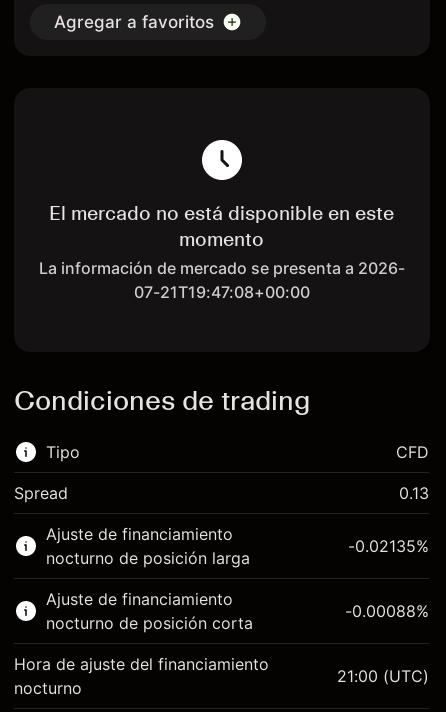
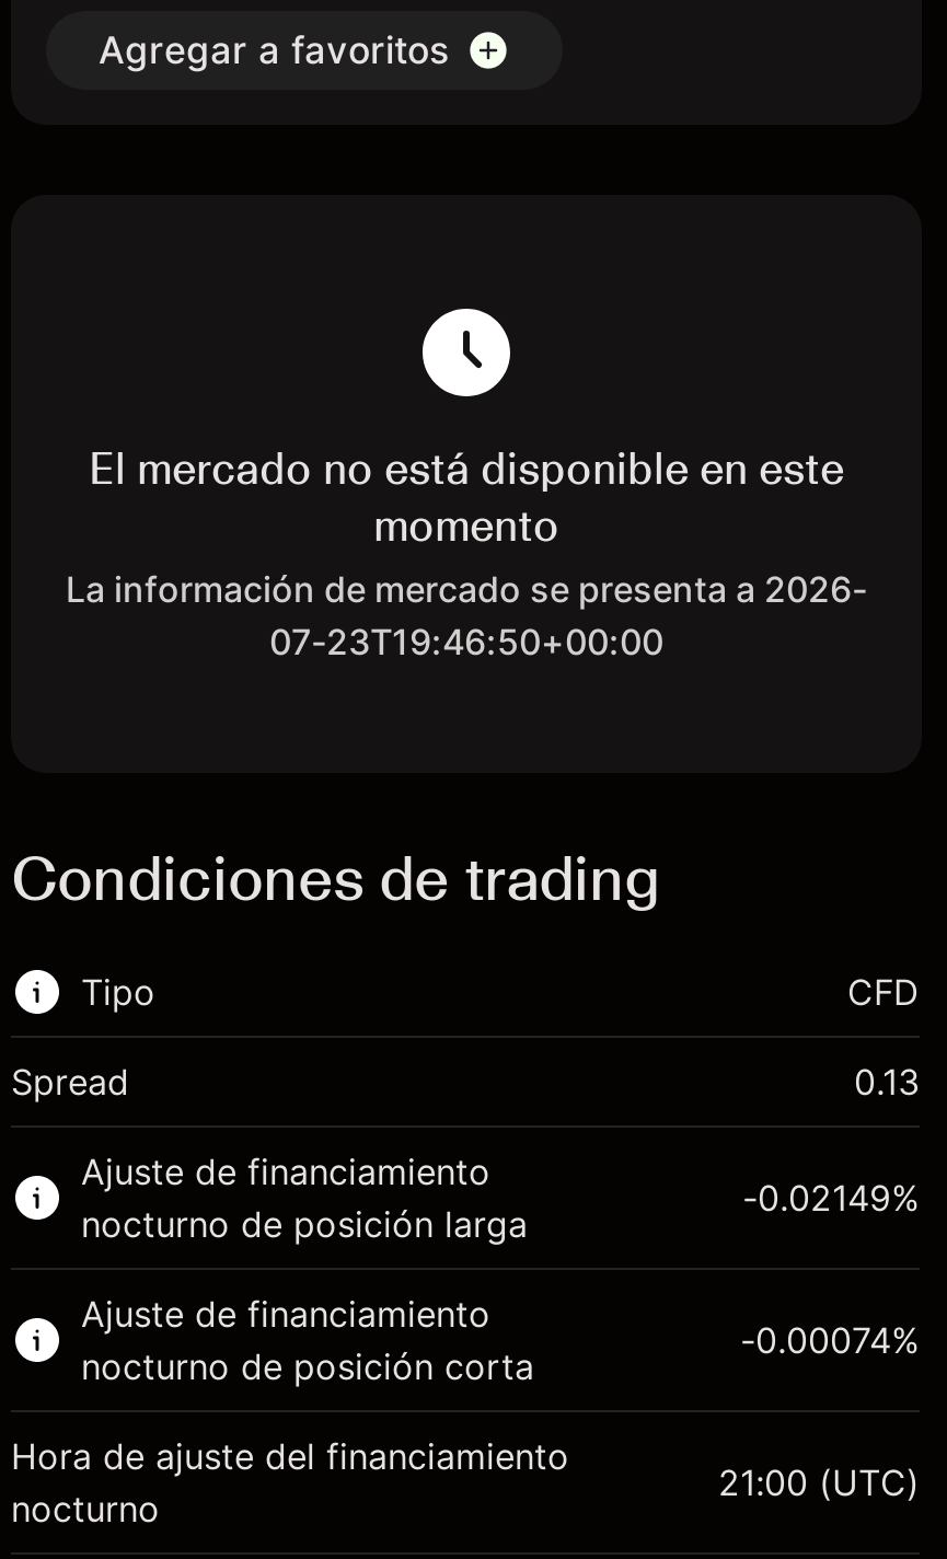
[134,282,310,302] 07-21T19:47:08+00:00 -> [269,620,663,663] 07-23T19:46:50+00:00
[348,536,429,556] -0.02135% -> [742,1176,920,1220] -0.02149%
[345,601,429,621] -0.00088% -> [740,1318,920,1362] -0.00074%

